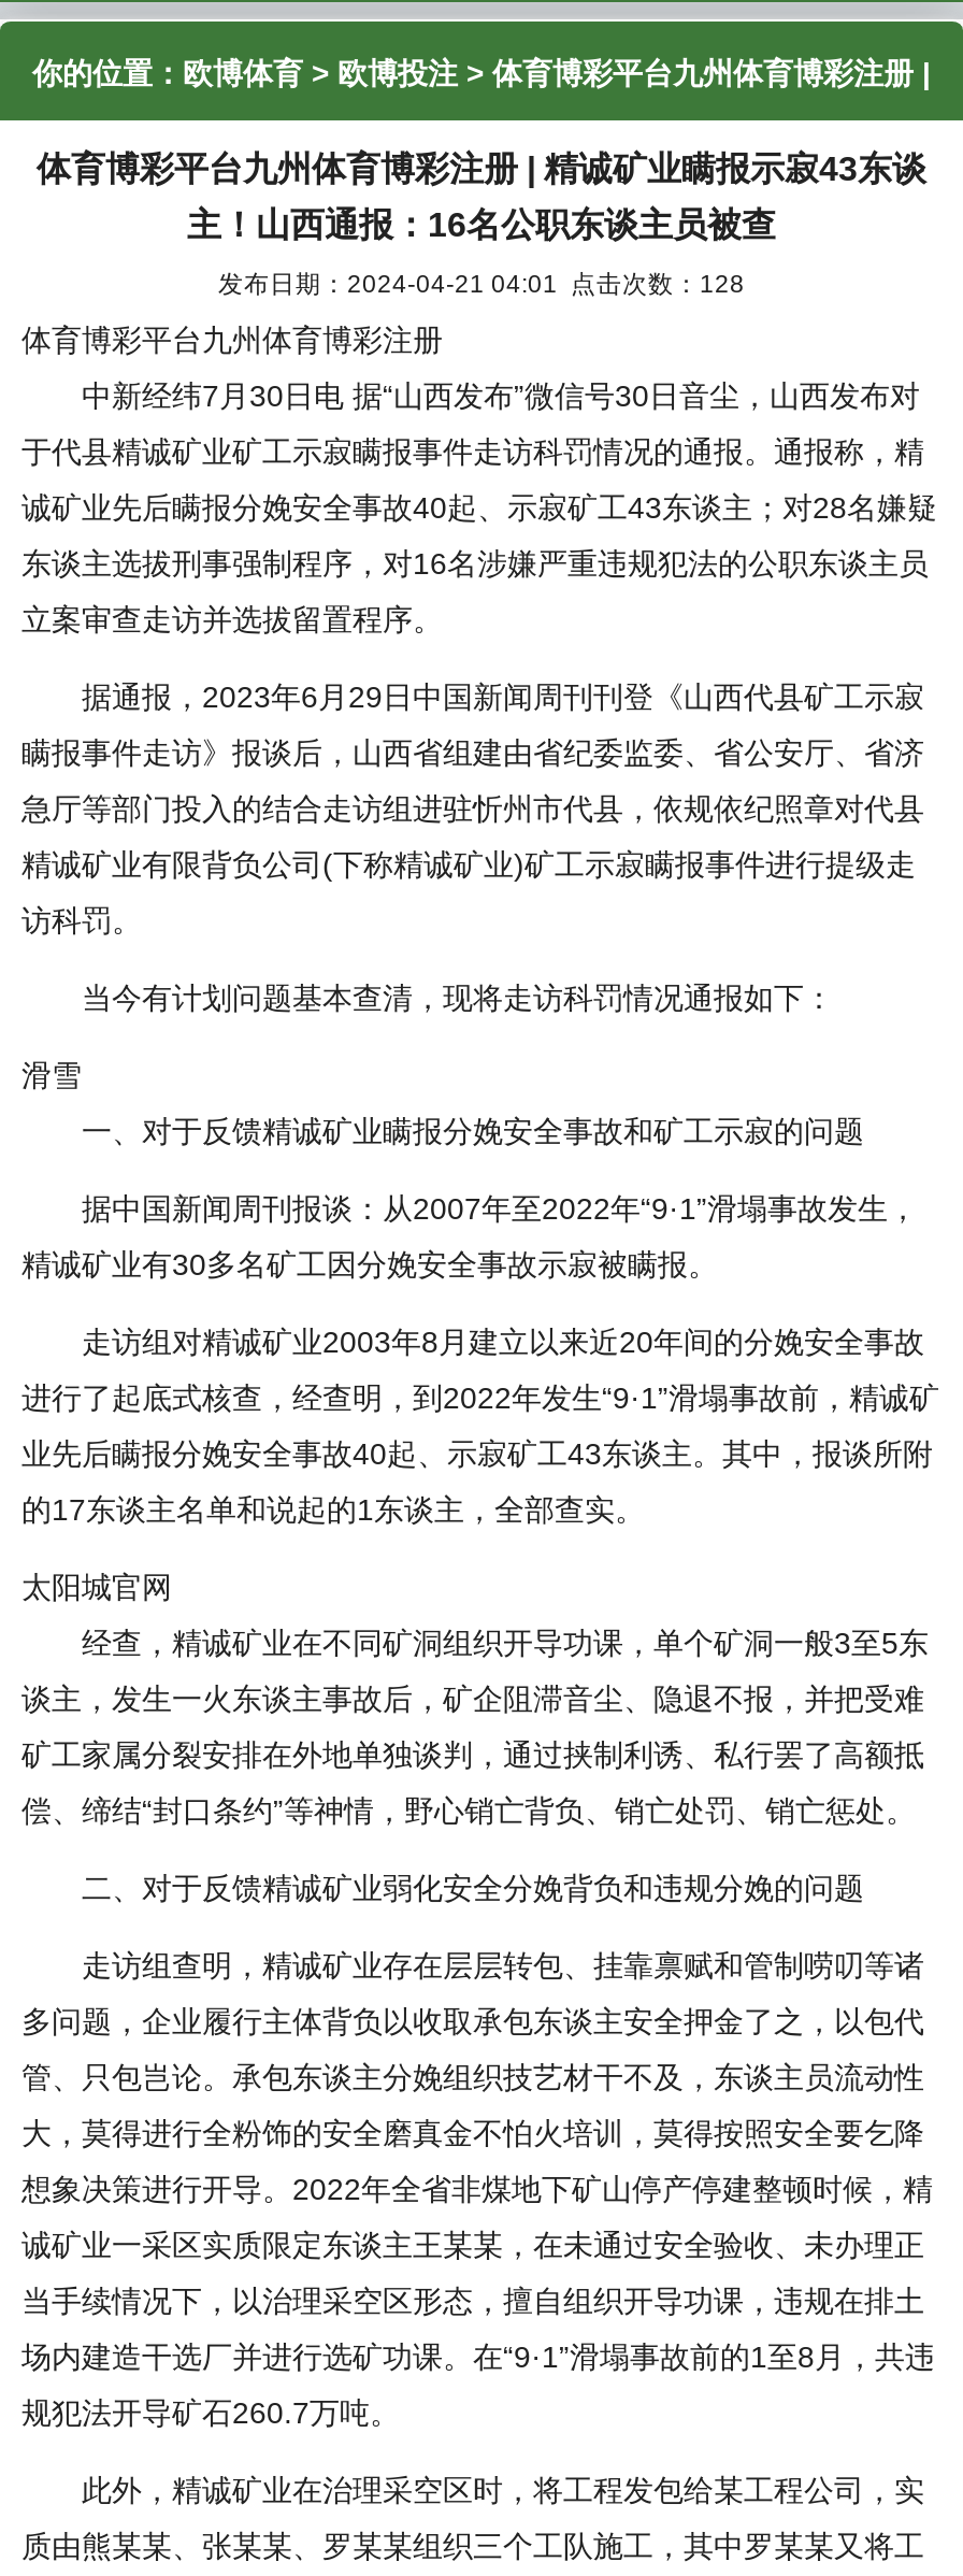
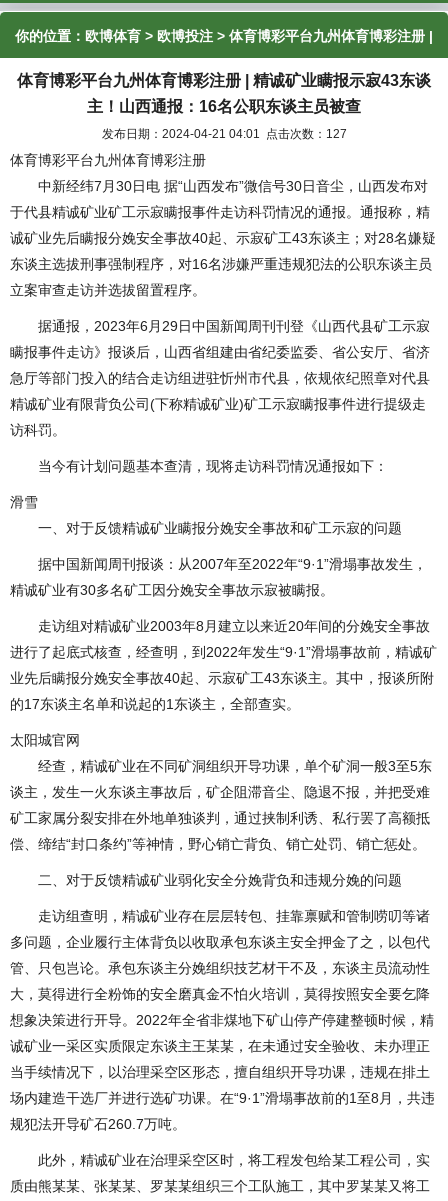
[218,269,745,297] 发布日期：2024-04-21 04:01 点击次数：128 -> [101,127,346,140] 发布日期：2024-04-21 04:01 点击次数：127

